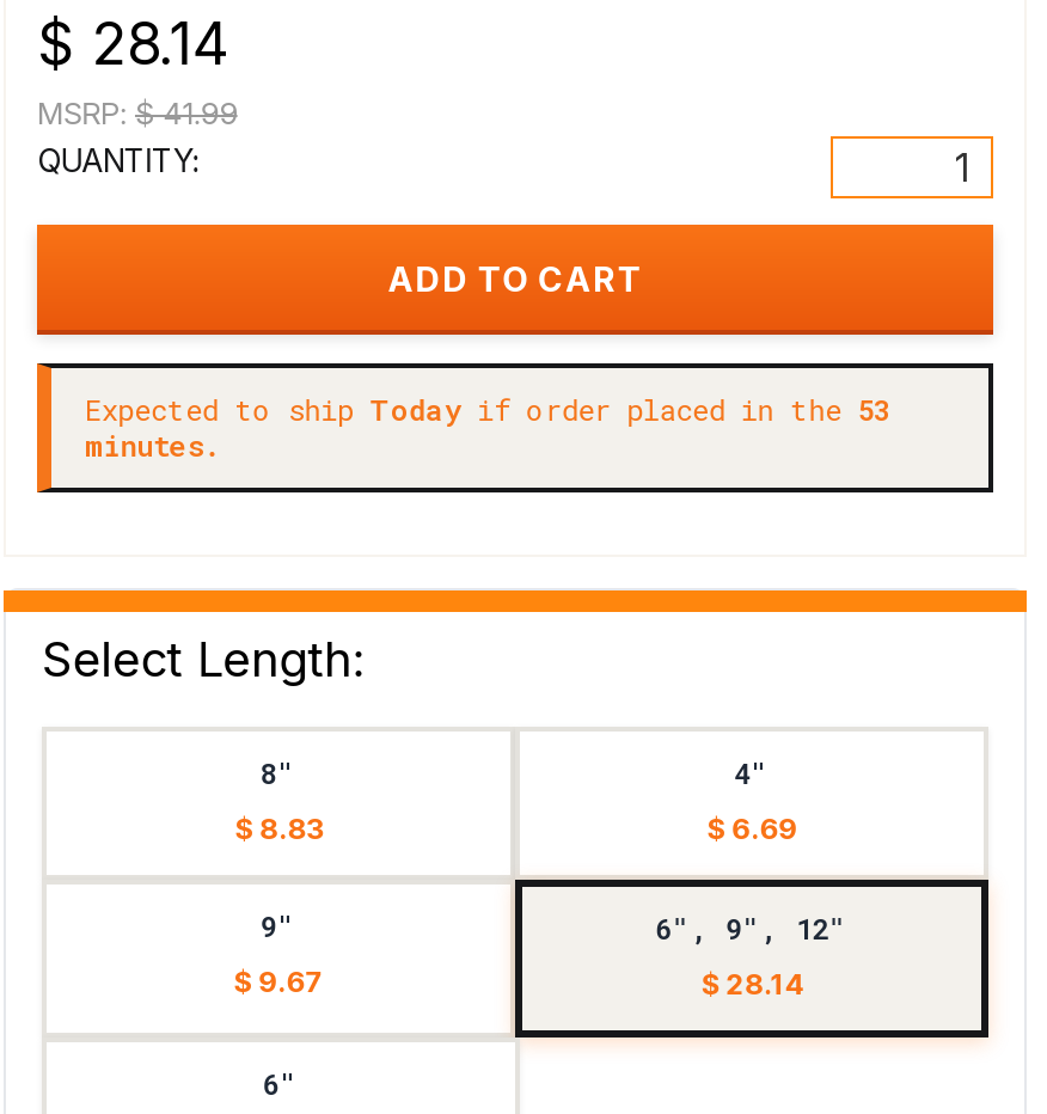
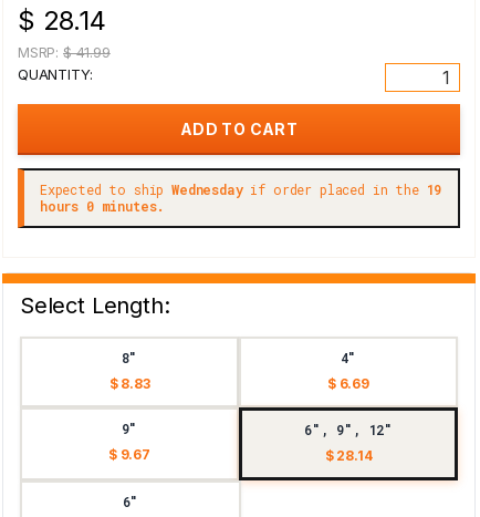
[85,390,890,464] Expected to ship Today if order placed in the 53 | minutes. -> [40,180,442,215] Expected to ship Wednesday if order placed in the 19 | hours 0 minutes.

